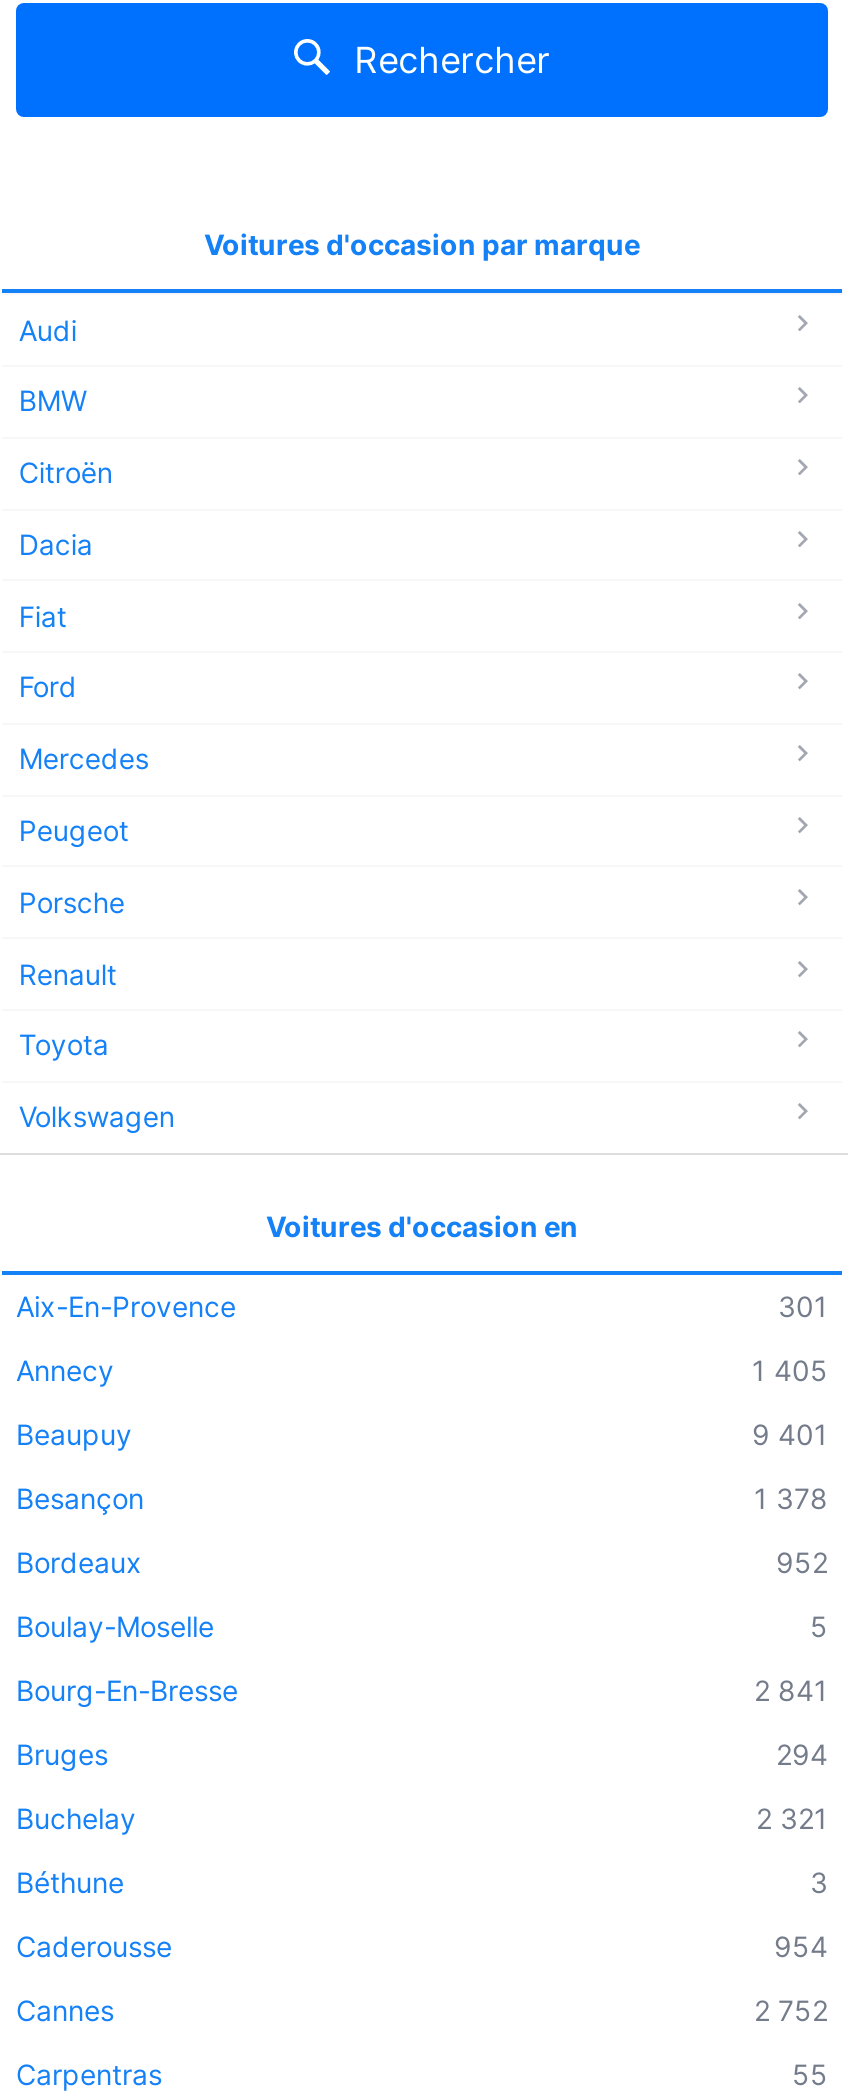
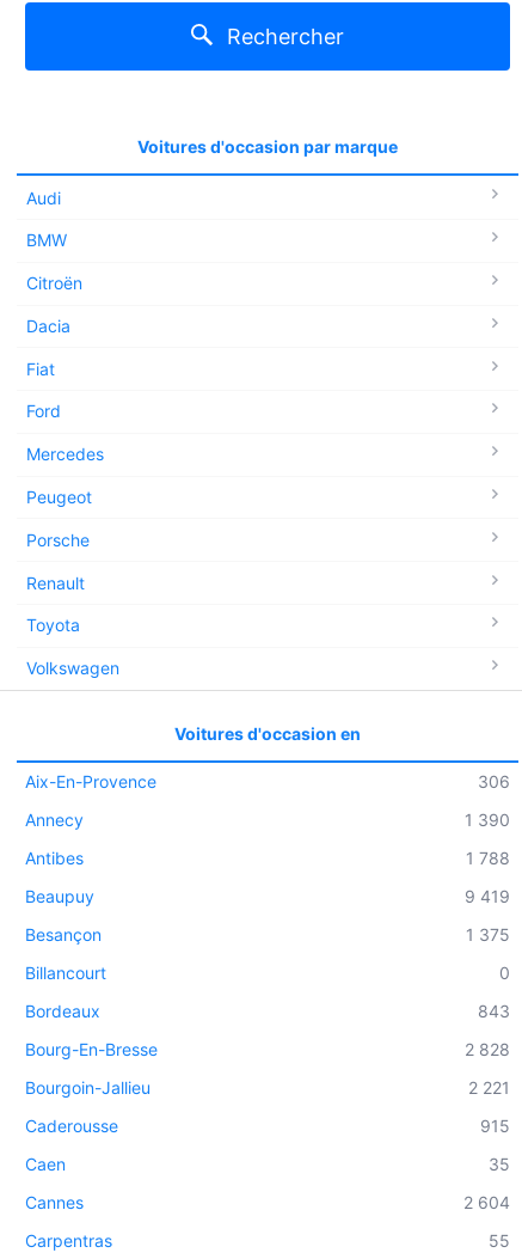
[778,1288,828,1322] 301 -> [478,771,510,791] 306
[752,1352,828,1386] 1 405 -> [25,809,510,868] 1 390 | Antibes | 1 788
moved [16,1416,144,1514] -> [25,885,102,944]: Beaupuy | Besançon
[752,1416,828,1450] 9 401 -> [465,885,510,906] 9 419
[754,1480,828,1514] 1 378 -> [25,924,510,982] 1 375 | Billancourt | 0
[16,1544,828,1642] 952 | Boulay-Moselle | 5 -> [478,1000,510,1021] 843
moved [16,1544,142,1578] -> [25,1000,100,1021]: Bordeaux
[16,1672,828,1898] 2 841 | Bruges | 294 | Buchelay | 2 321 | Béthune | 3 -> [25,1039,510,1097] 2 828 | Bourgoin-Jallieu | 2 221
moved [16,1672,238,1706] -> [25,1039,158,1059]: Bourg-En-Bresse
moved [16,1928,172,1962] -> [25,1115,118,1135]: Caderousse
[774,1928,828,1962] 954 -> [25,1115,510,1174] 915 | Caen | 35
[754,1992,828,2026] 2 752 -> [463,1192,510,1212] 2 604

